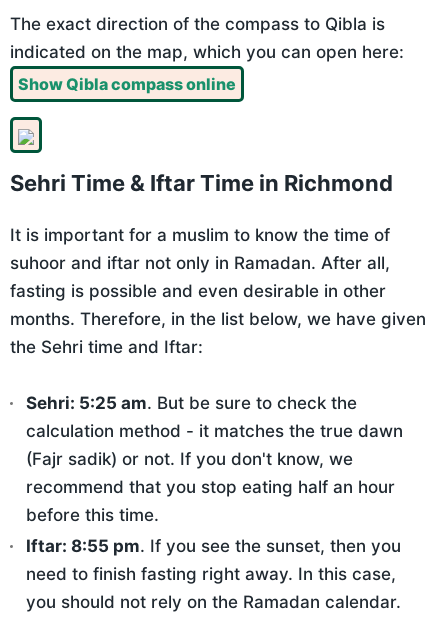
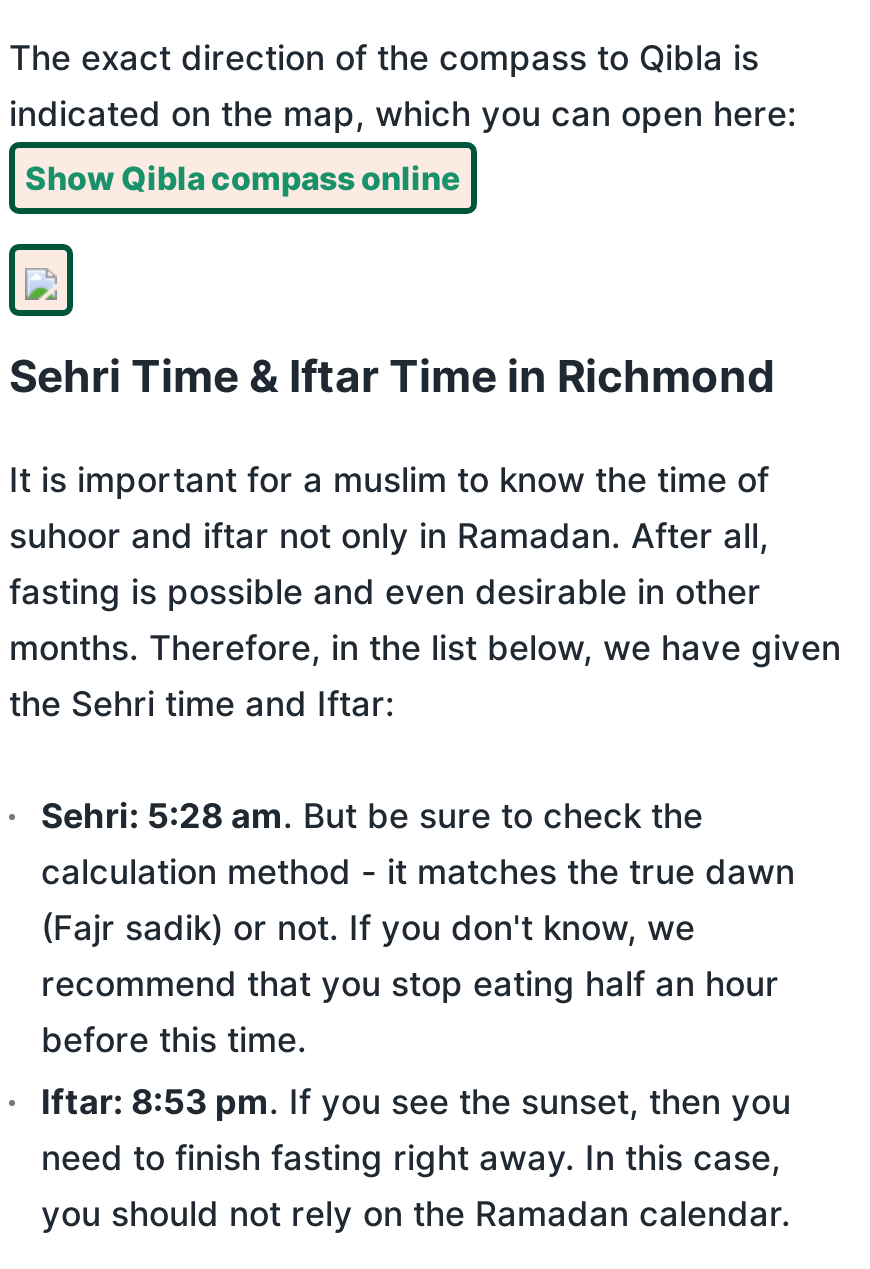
[26,393,357,413] Sehri: 5:25 am. But be sure to check the -> [41,796,703,836] Sehri: 5:28 am. But be sure to check the
[26,536,401,556] Iftar: 8:55 pm. If you see the sunset, then you -> [41,1082,791,1122] Iftar: 8:53 pm. If you see the sunset, then you

